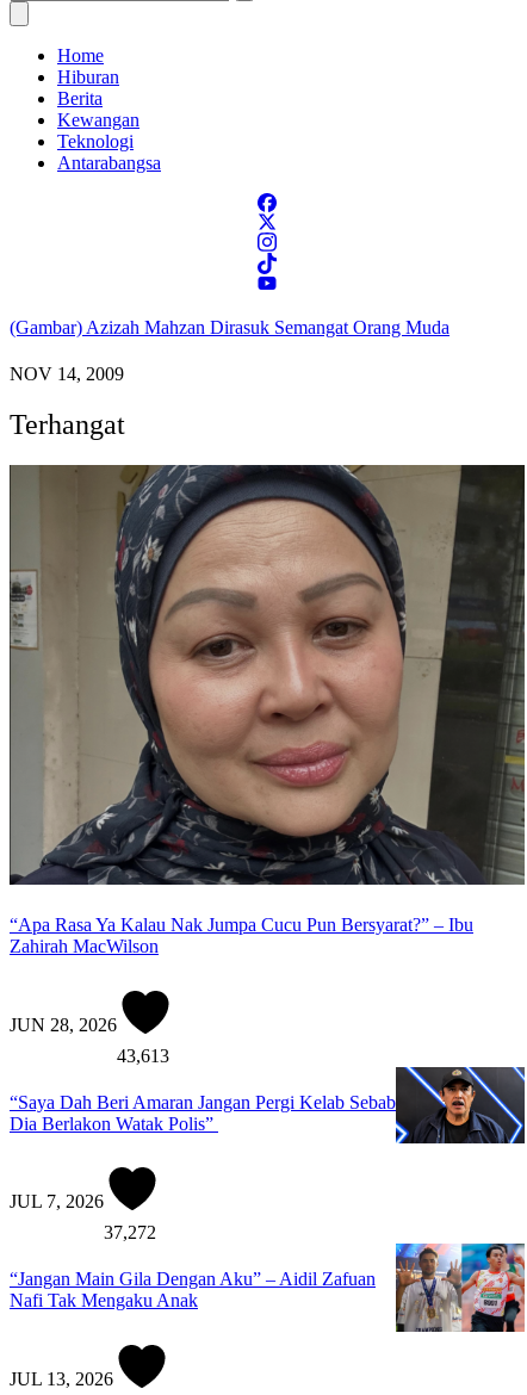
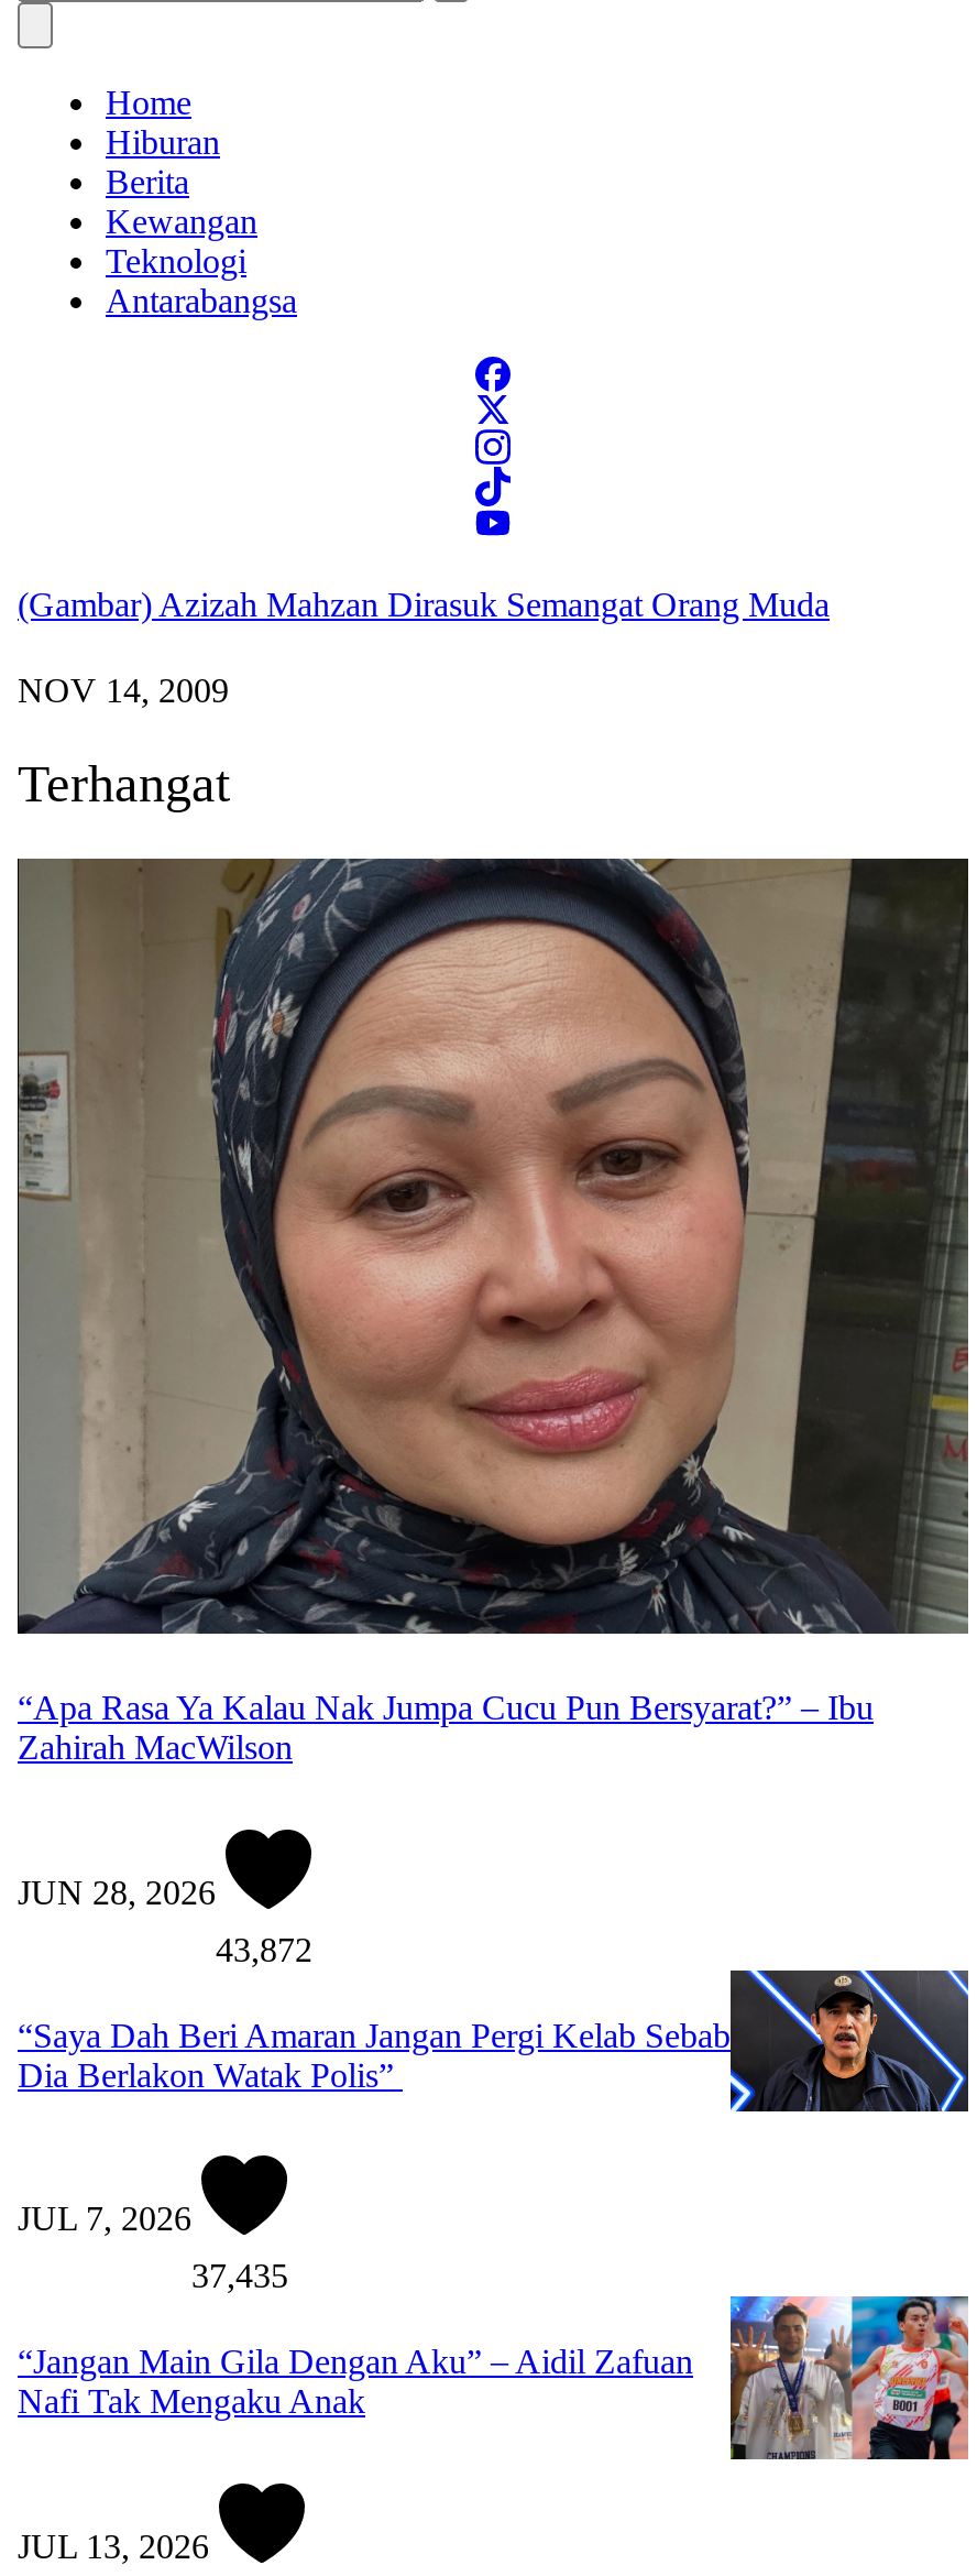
[117,1045,169,1065] 43,613 -> [216,1930,312,1968] 43,872
[104,1222,156,1243] 37,272 -> [191,2257,288,2295] 37,435

